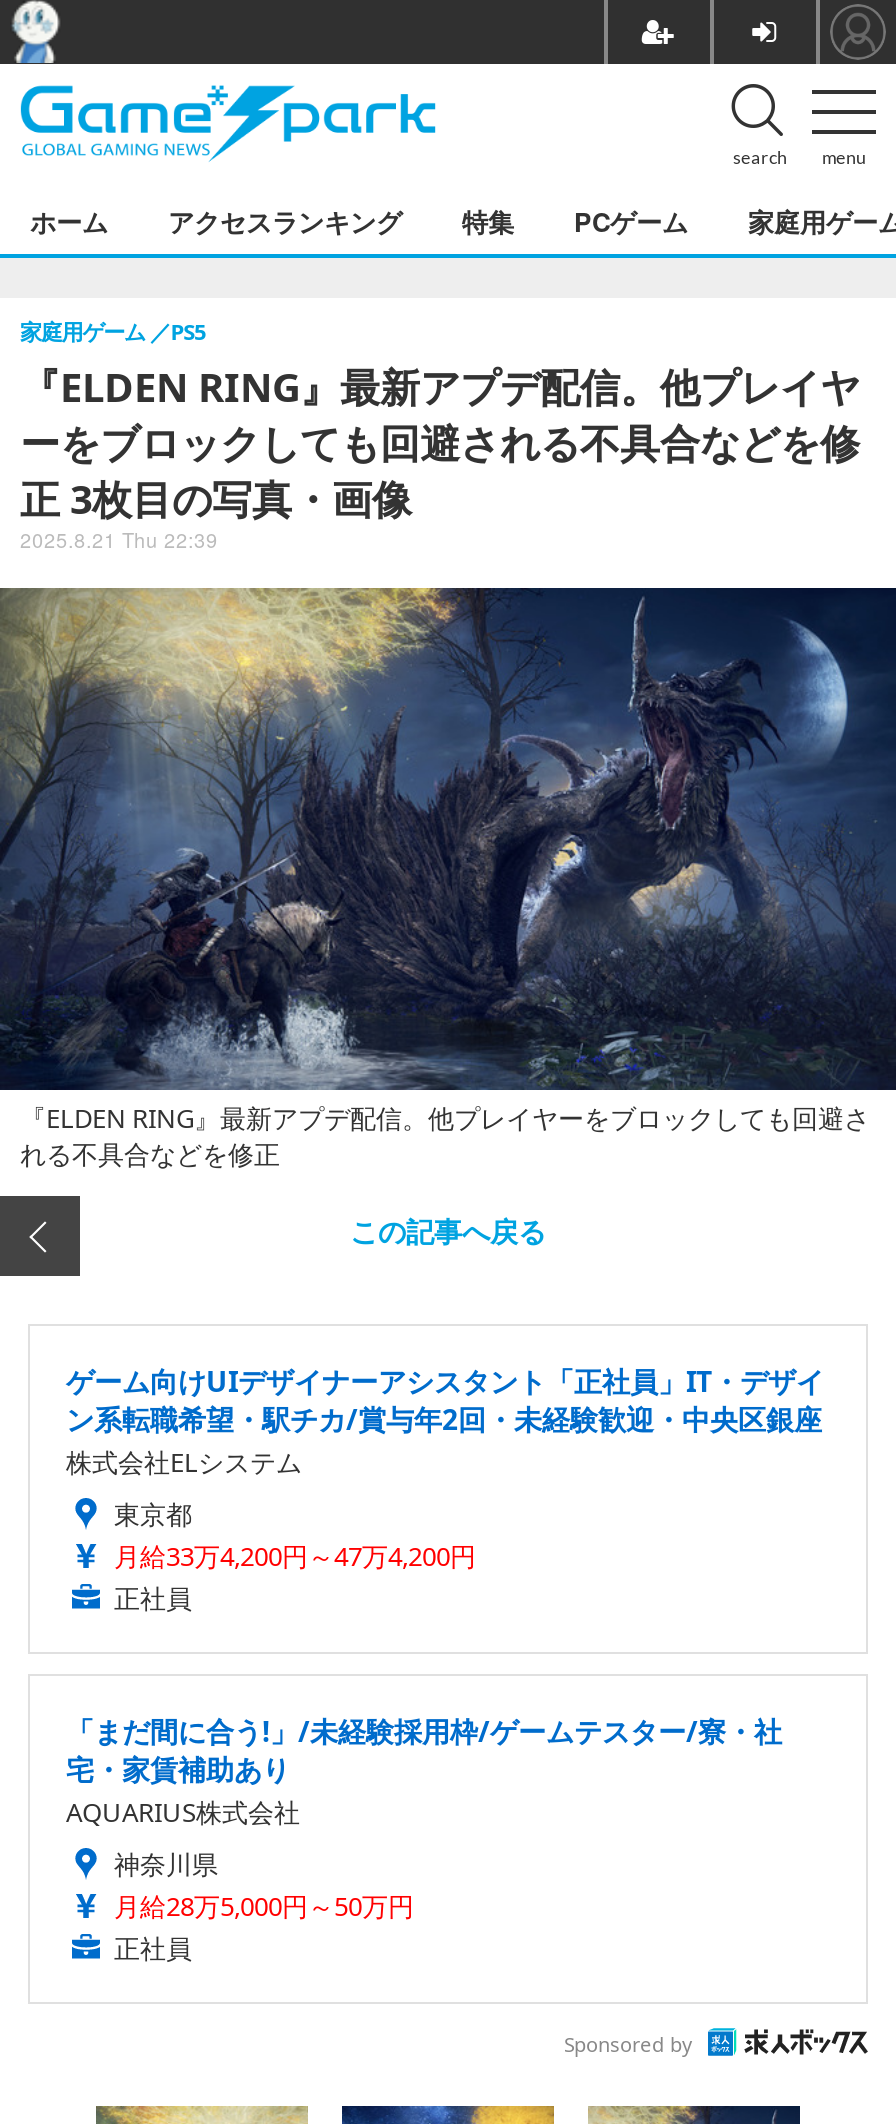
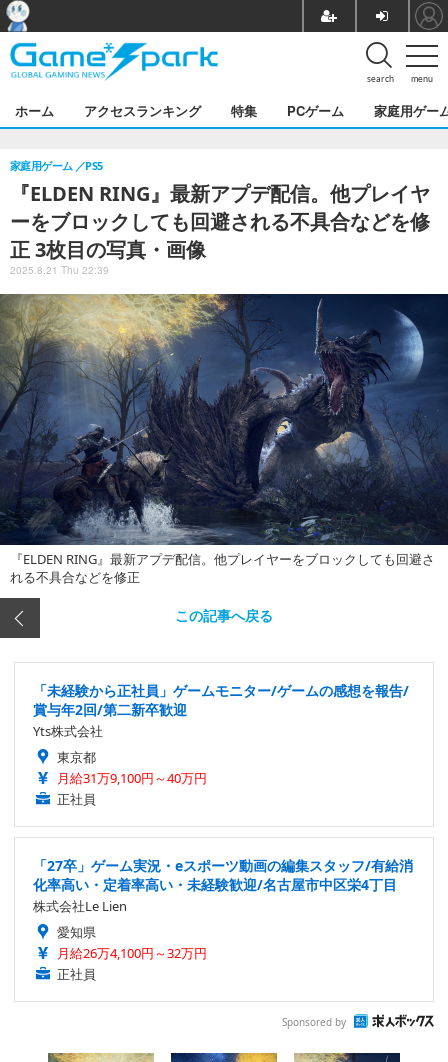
[66,1363,824,1481] ゲーム向けUIデザイナーアシスタント「正社員」IT・デザイ | ン系転職希望・駅チカ/賞与年2回・未経験歓迎・中央区銀座 | 株式会社ELシステム -> [33,681,409,740] 「未経験から正社員」ゲームモニター/ゲームの感想を報告/ | 賞与年2回/第二新卒歓迎 | Yts株式会社
[114,1539,476,1575] 月給33万4,200円～47万4,200円 -> [57,769,207,787] 月給31万9,100円～40万円
[66,1713,782,1925] 「まだ間に合う!」/未経験採用枠/ゲームテスター/寮・社 | 宅・家賃補助あり | AQUARIUS株式会社 | 神奈川県 | 月給28万5,000円～50万円 -> [33,856,413,962] 「27卒」ゲーム実況・eスポーツ動画の編集スタッフ/有給消 | 化率高い・定着率高い・未経験歓迎/名古屋市中区栄4丁目 | 株式会社Le Lien | 愛知県 | 月給26万4,100円～32万円

